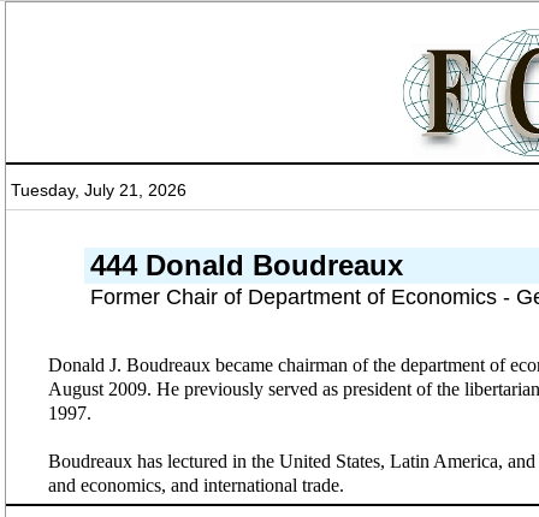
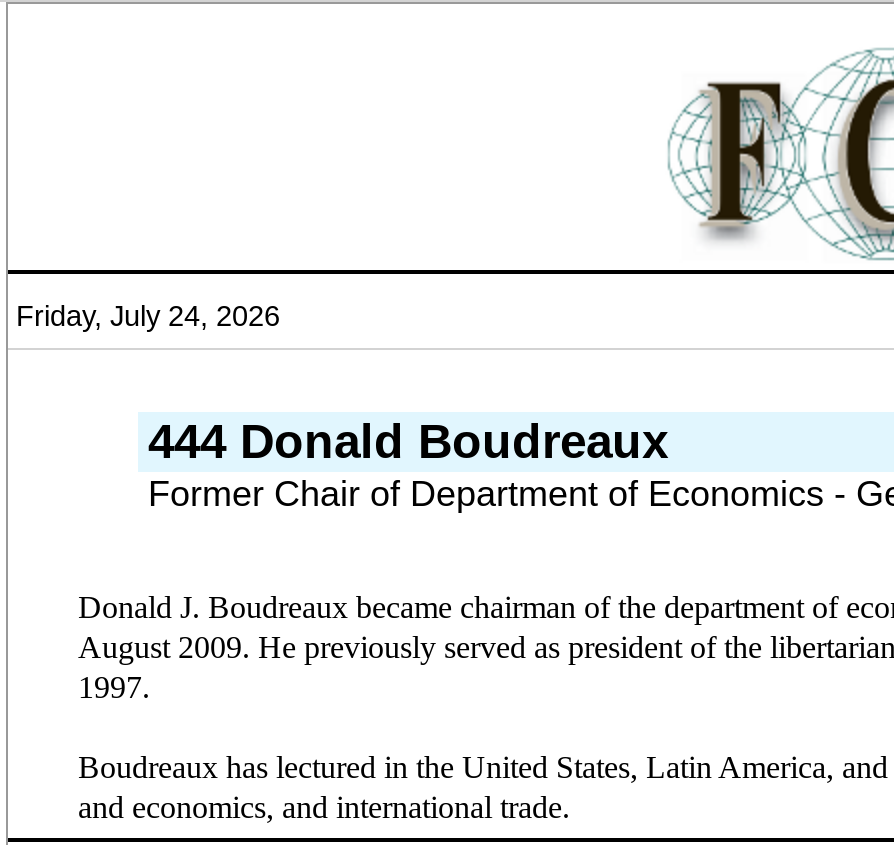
[11,180,186,200] Tuesday, July 21, 2026 -> [16,300,280,332] Friday, July 24, 2026

